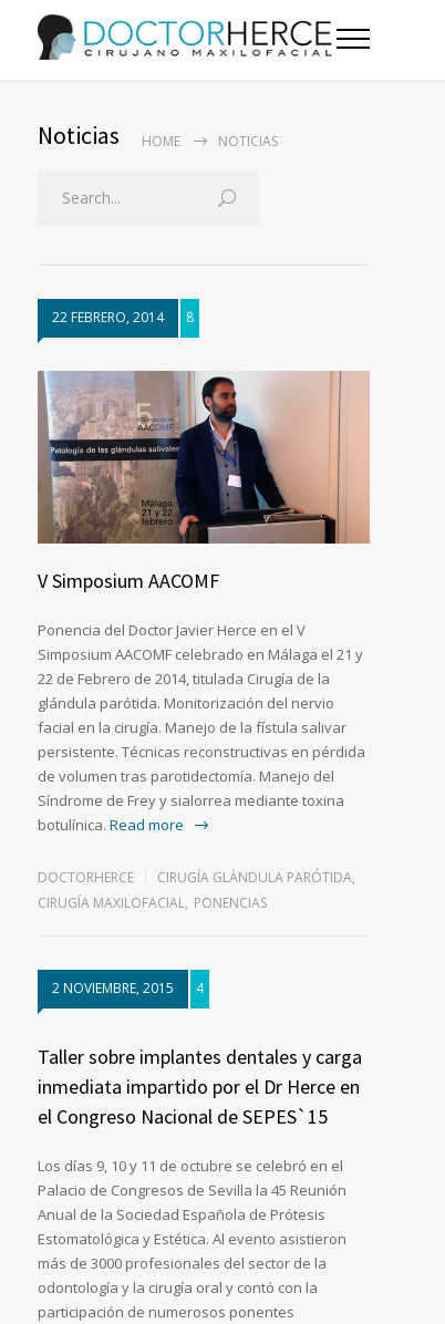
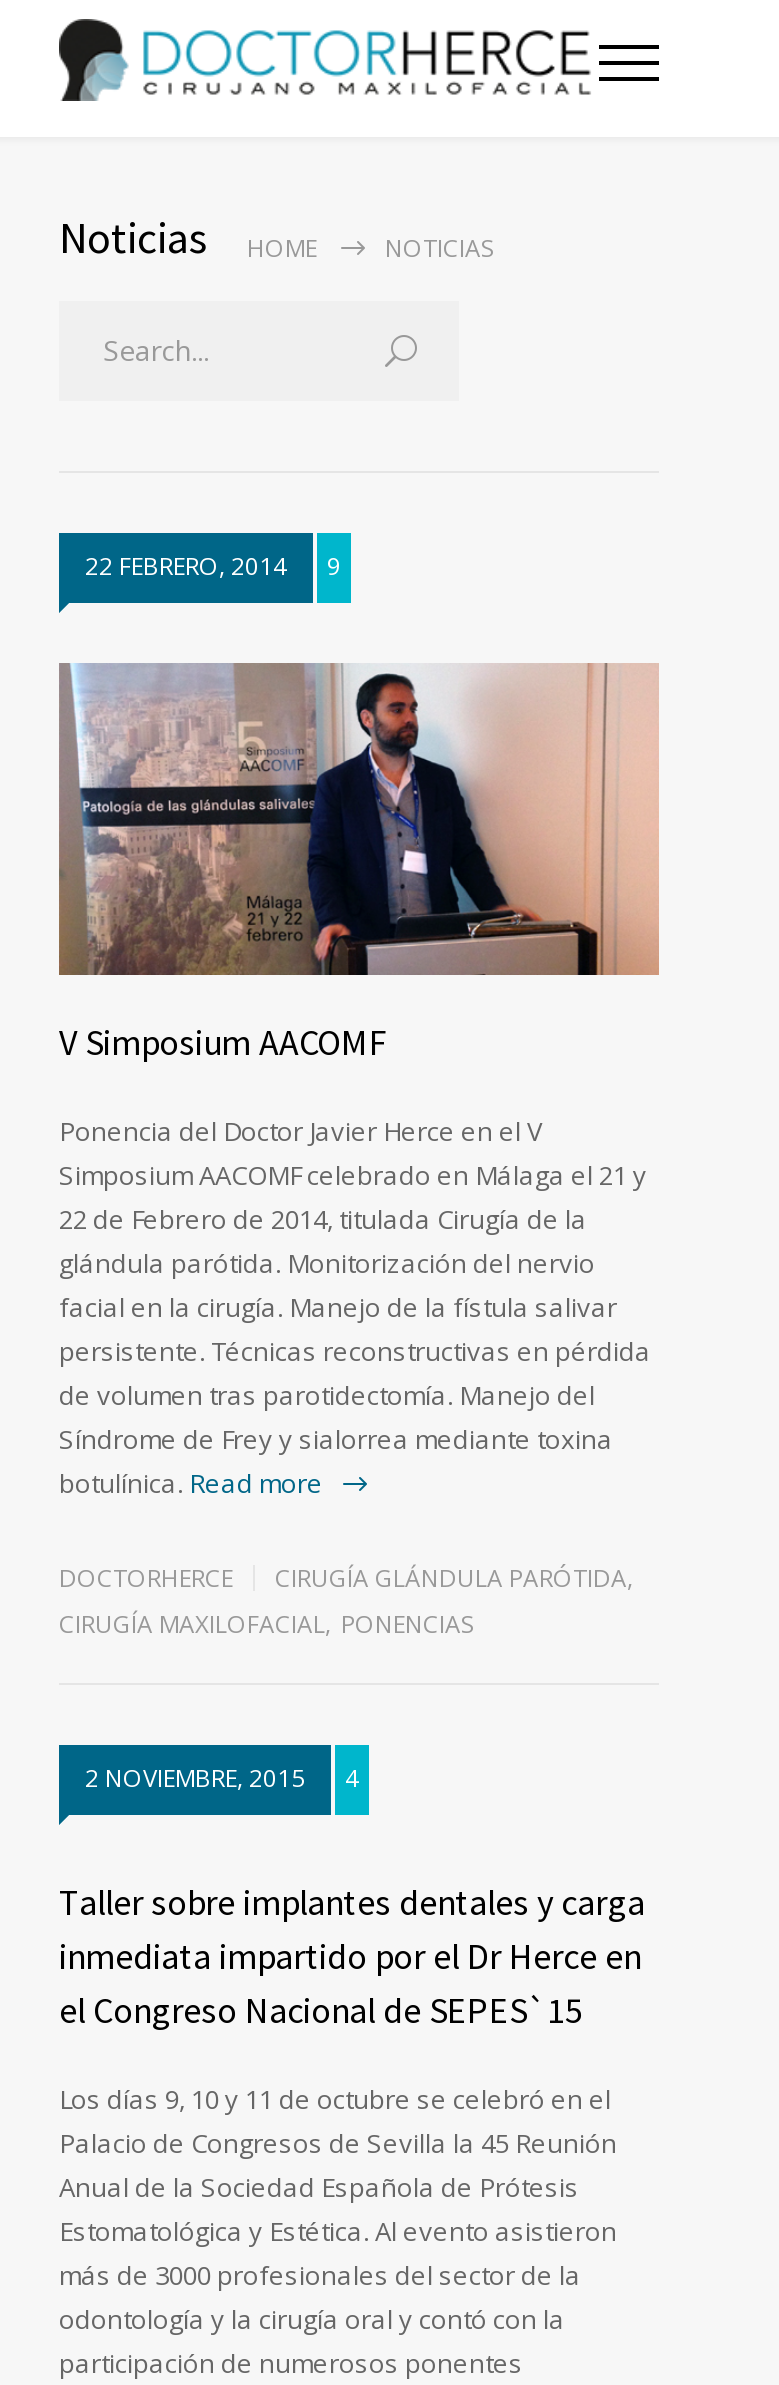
[52,308,194,327] 22 FEBRERO, 2014 8 -> [85,549,341,583] 22 FEBRERO, 2014 9

